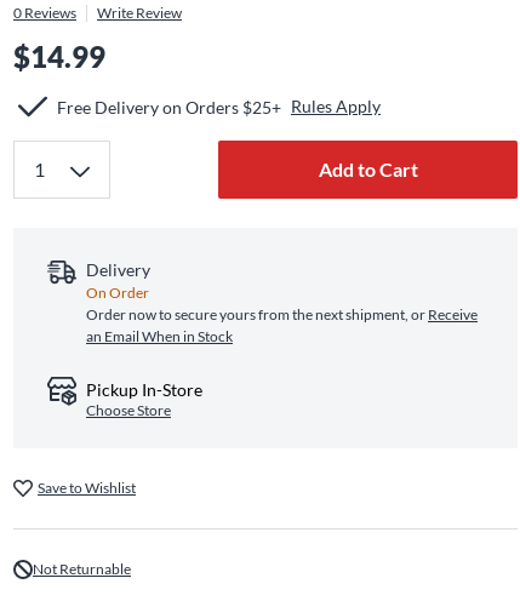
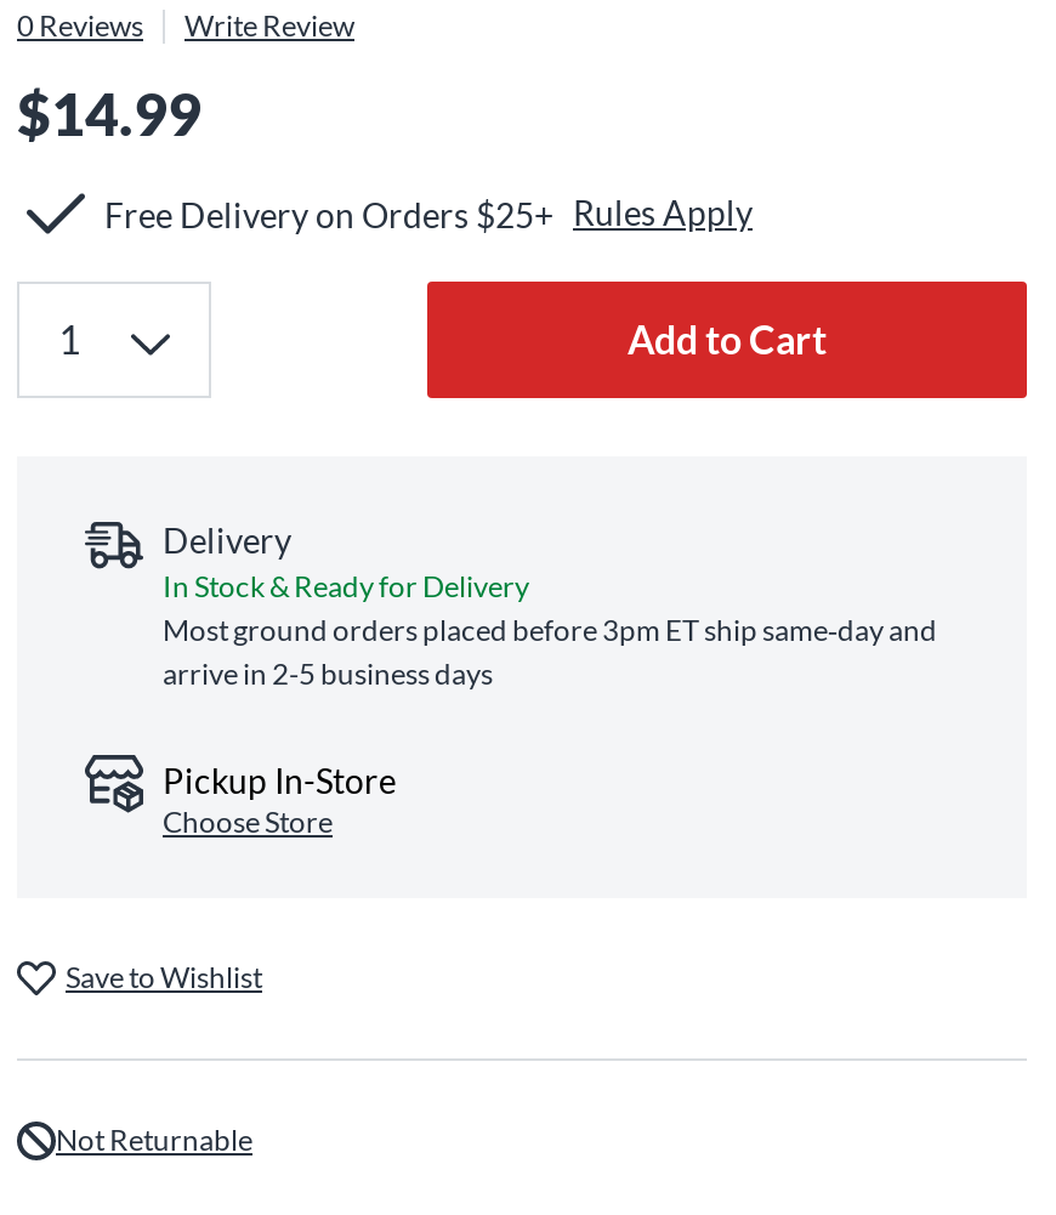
[86,284,478,345] On Order | Order now to secure yours from the next shipment, or Receive | an Email When in Stock -> [163,568,937,692] In Stock & Ready for Delivery | Most ground orders placed before 3pm ET ship same‑day and | arrive in 2-5 business days

